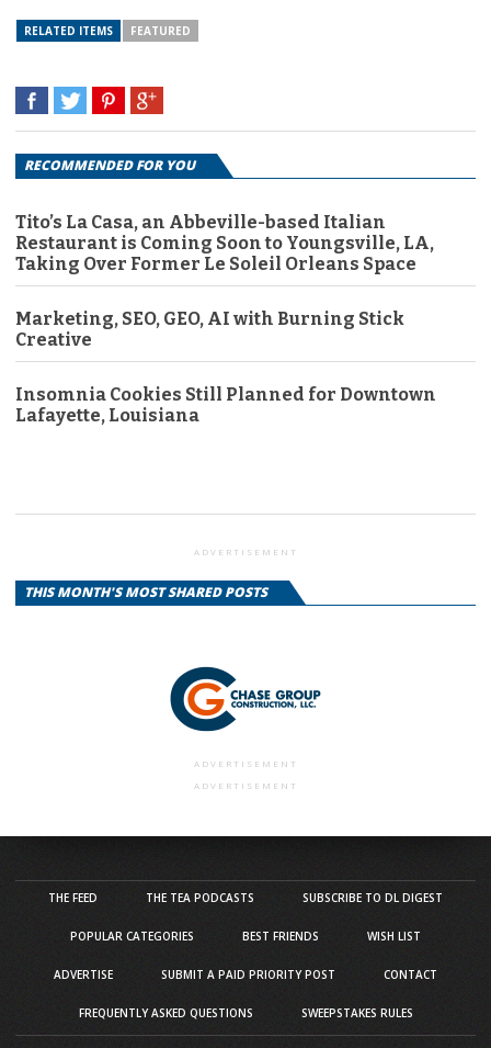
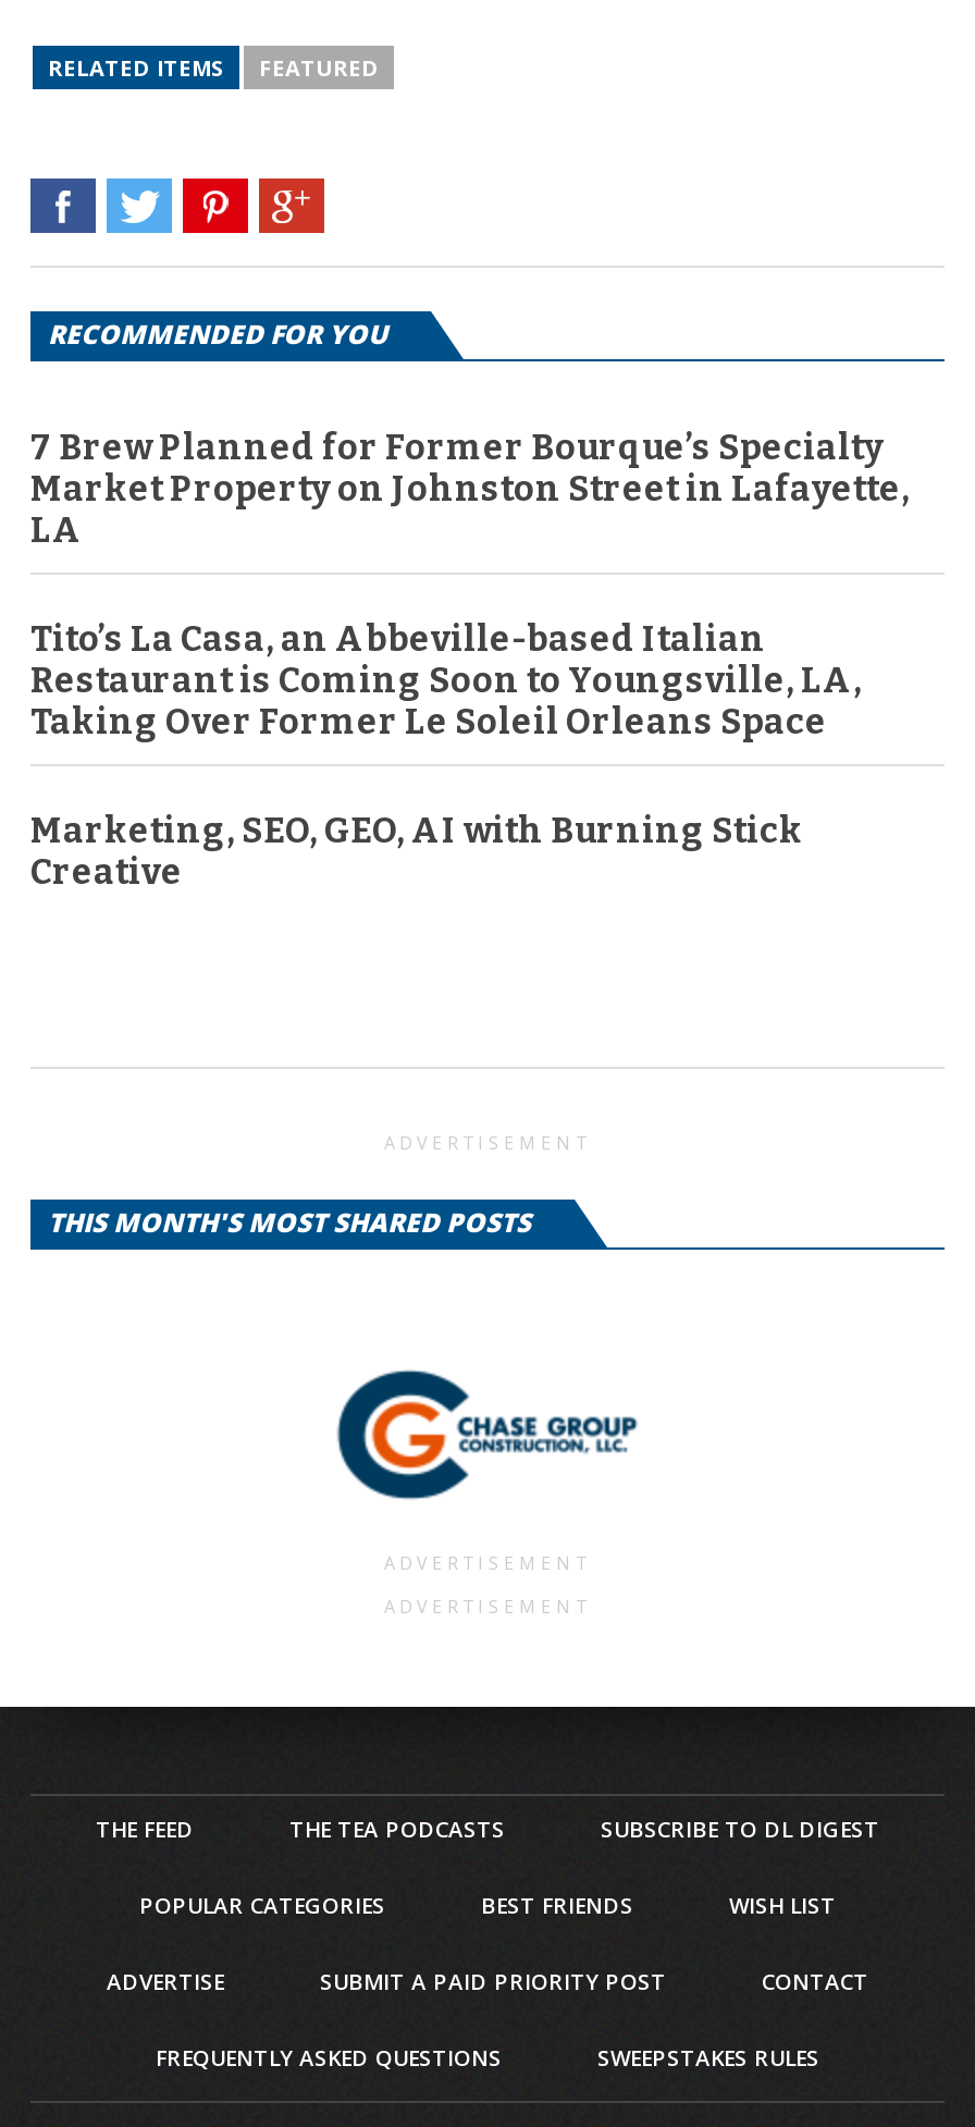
none -> [30,427,910,551] 7 Brew Planned for Former Bourque’s Specialty | Market Property on Johnston Street in Lafayette, | LA
moved [15,212,434,350] -> [30,619,862,893]: Tito’s La Casa, an Abbeville-based Italian | Restaurant is Coming Soon to Youngsville, LA, | Taking Over Former Le Soleil Orleans Space | Marketing, SEO, GEO, AI with Burning Stick | Creative
[15,384,436,426] Insomnia Cookies Still Planned for Downtown | Lafayette, Louisiana -> none

